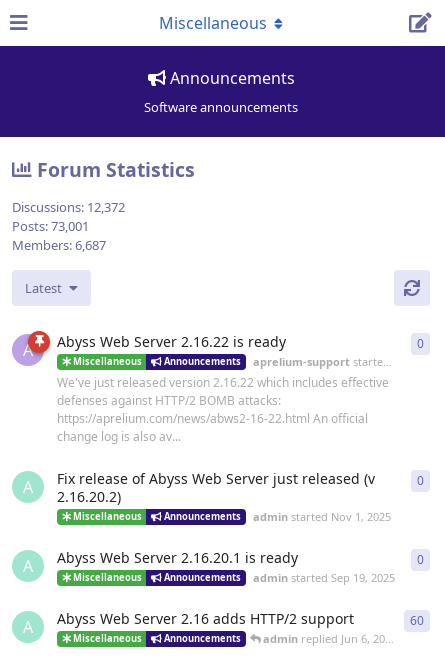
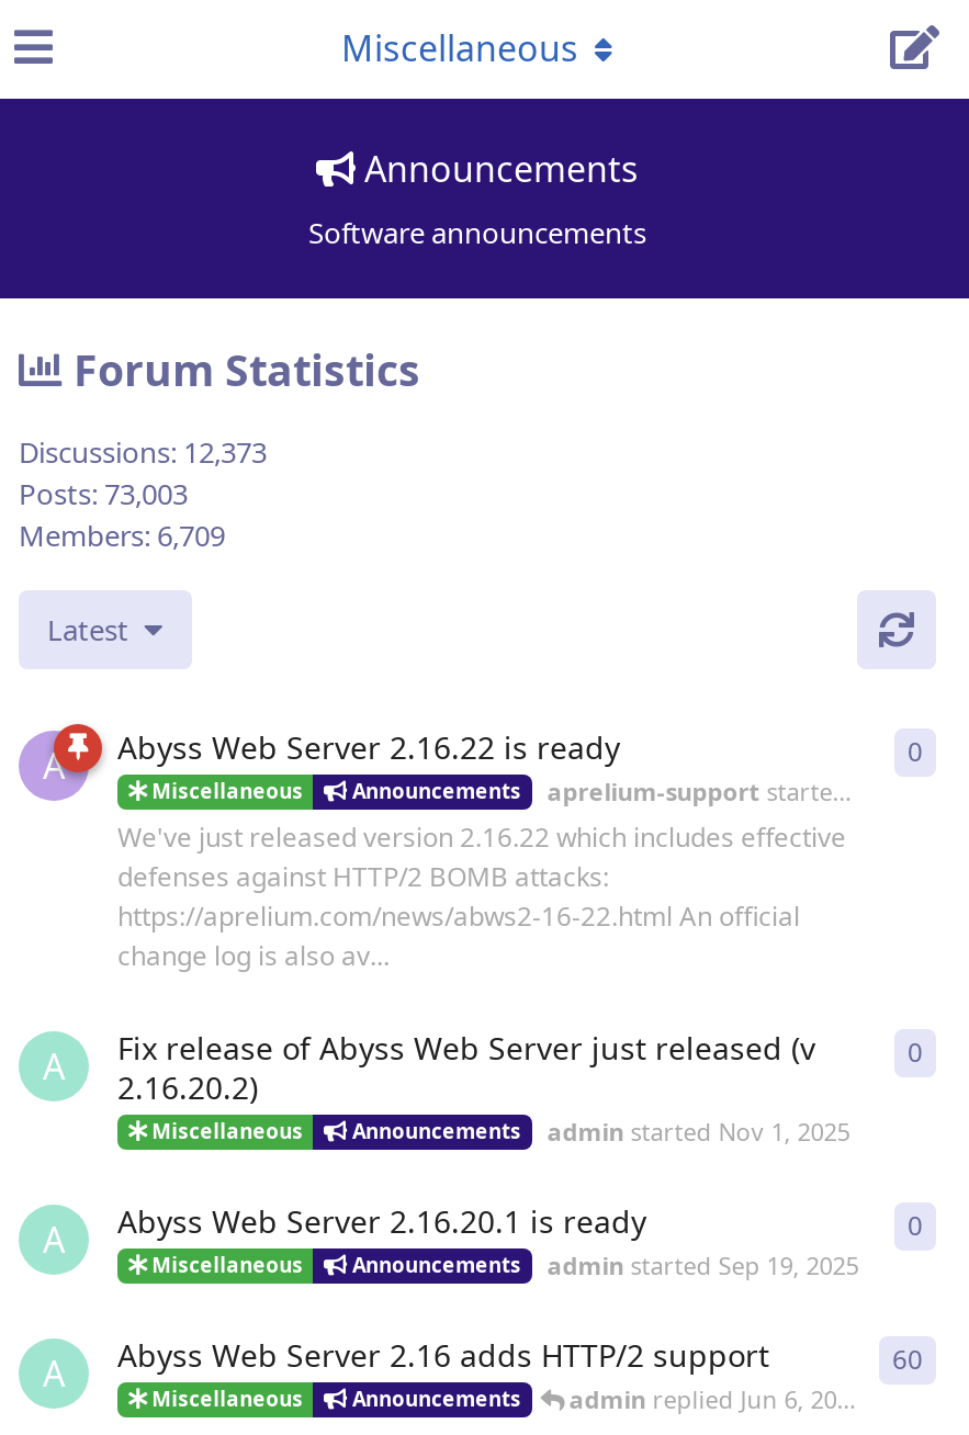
[12,198,125,216] Discussions: 12,372 -> [19,433,267,472] Discussions: 12,373
[12,217,89,235] Posts: 73,001 -> [19,474,188,514] Posts: 73,003
[12,236,106,254] Members: 6,687 -> [19,516,225,556] Members: 6,709

